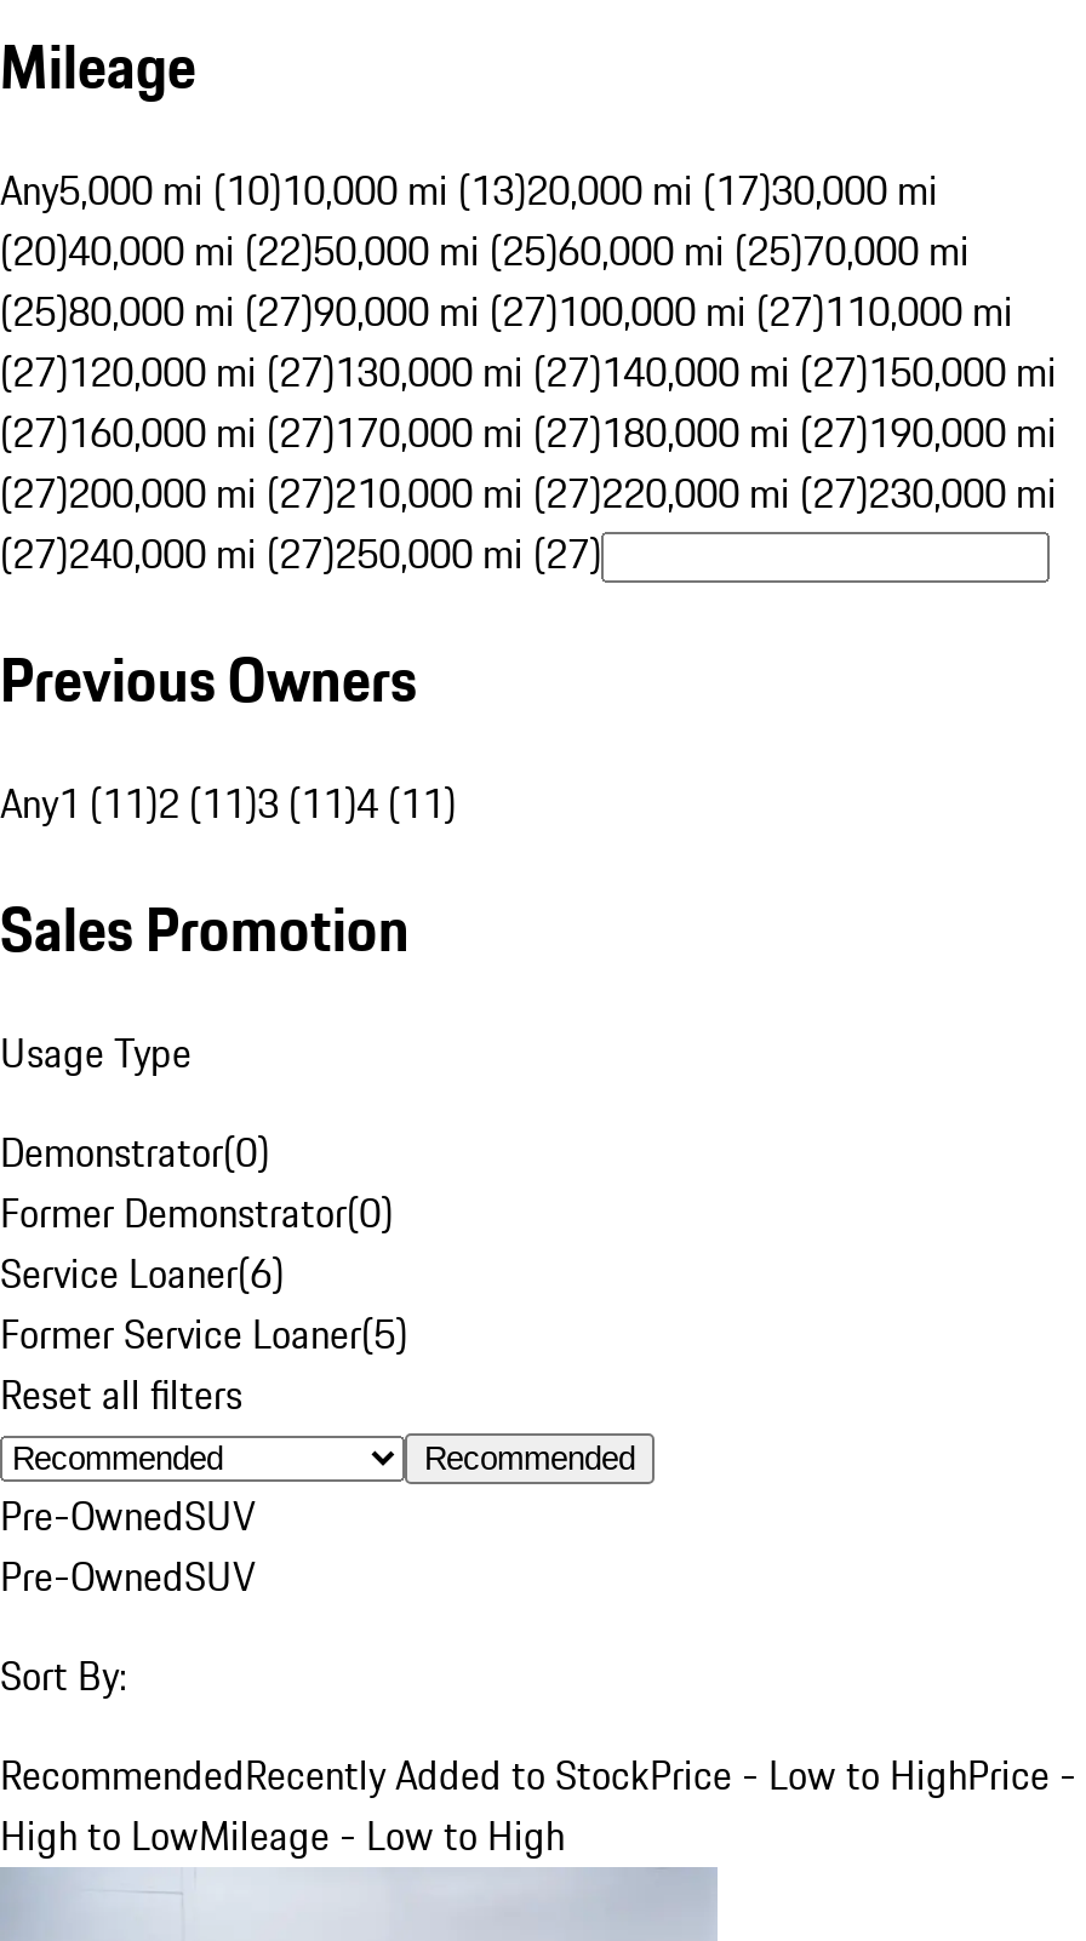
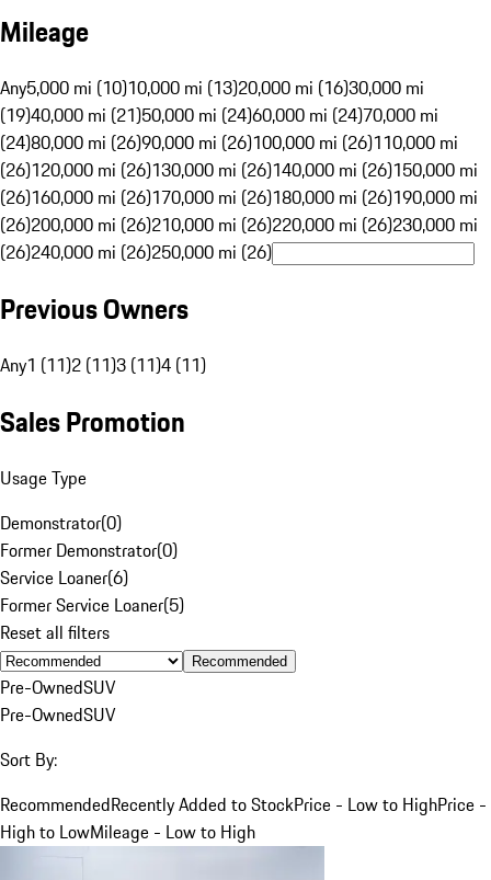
[0,162,938,220] Any5,000 mi (10)10,000 mi (13)20,000 mi (17)30,000 mi -> [0,75,424,101] Any5,000 mi (10)10,000 mi (13)20,000 mi (16)30,000 mi
[0,222,970,281] (20)40,000 mi (22)50,000 mi (25)60,000 mi (25)70,000 mi -> [0,102,438,129] (19)40,000 mi (21)50,000 mi (24)60,000 mi (24)70,000 mi
[0,283,1013,341] (25)80,000 mi (27)90,000 mi (27)100,000 mi (27)110,000 mi -> [0,130,458,156] (24)80,000 mi (26)90,000 mi (26)100,000 mi (26)110,000 mi
[0,344,1057,402] (27)120,000 mi (27)130,000 mi (27)140,000 mi (27)150,000 mi -> [0,157,478,183] (26)120,000 mi (26)130,000 mi (26)140,000 mi (26)150,000 mi
[0,404,1057,462] (27)160,000 mi (27)170,000 mi (27)180,000 mi (27)190,000 mi -> [0,184,478,211] (26)160,000 mi (26)170,000 mi (26)180,000 mi (26)190,000 mi
[0,465,1057,523] (27)200,000 mi (27)210,000 mi (27)220,000 mi (27)230,000 mi -> [0,212,478,238] (26)200,000 mi (26)210,000 mi (26)220,000 mi (26)230,000 mi
[0,525,601,584] (27)240,000 mi (27)250,000 mi (27) -> [0,239,272,266] (26)240,000 mi (26)250,000 mi (26)

